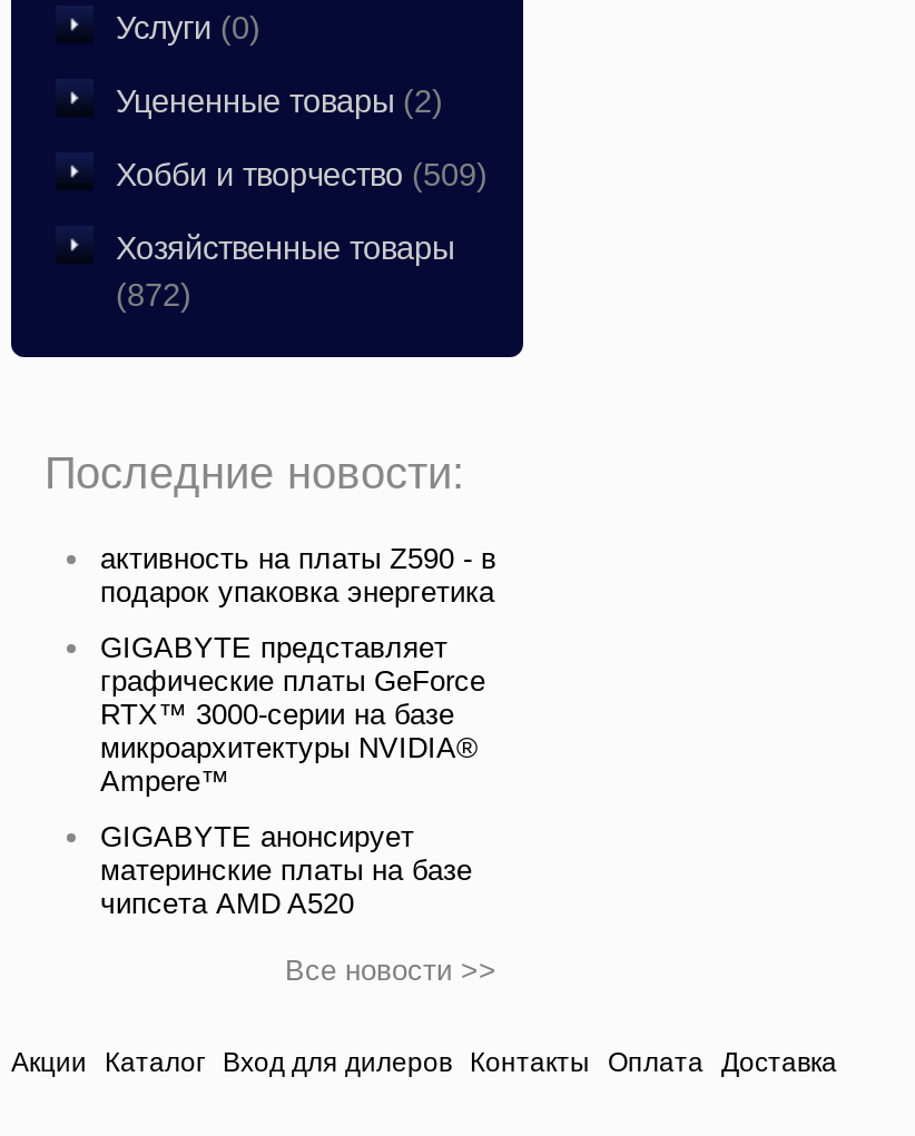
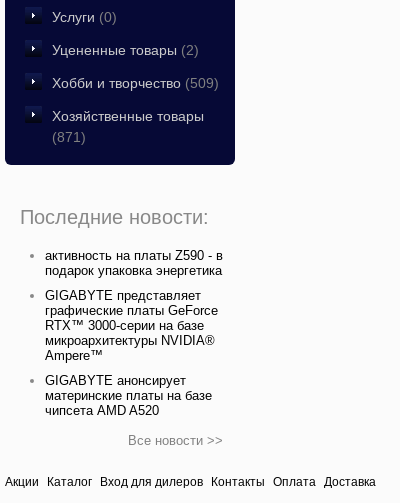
[116,277,191,313] (872) -> [52,129,86,145] (871)

